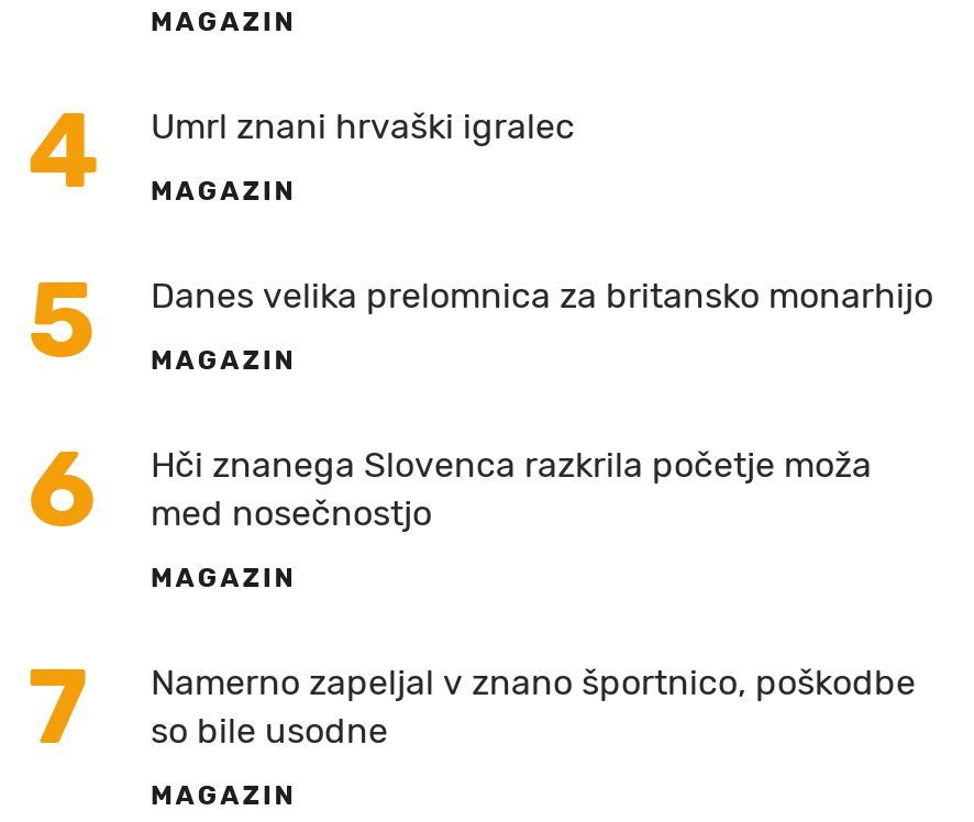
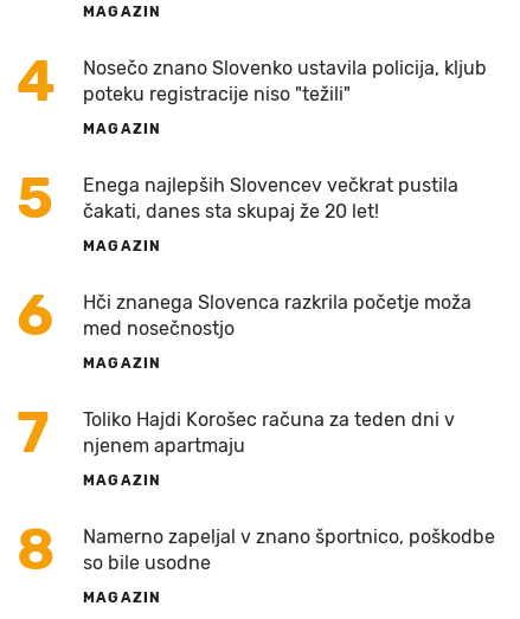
[151,106,575,148] Umrl znani hrvaški igralec -> [83,57,487,106] Nosečo znano Slovenko ustavila policija, kljub | poteku registracije niso "težili"
[151,275,933,317] Danes velika prelomnica za britansko monarhijo -> [83,174,458,223] Enega najlepših Slovencev večkrat pustila | čakati, danes sta skupaj že 20 let!
none -> [17,409,455,584] Toliko Hajdi Korošec računa za teden dni v | njenem apartmaju | MAGAZIN | 8

